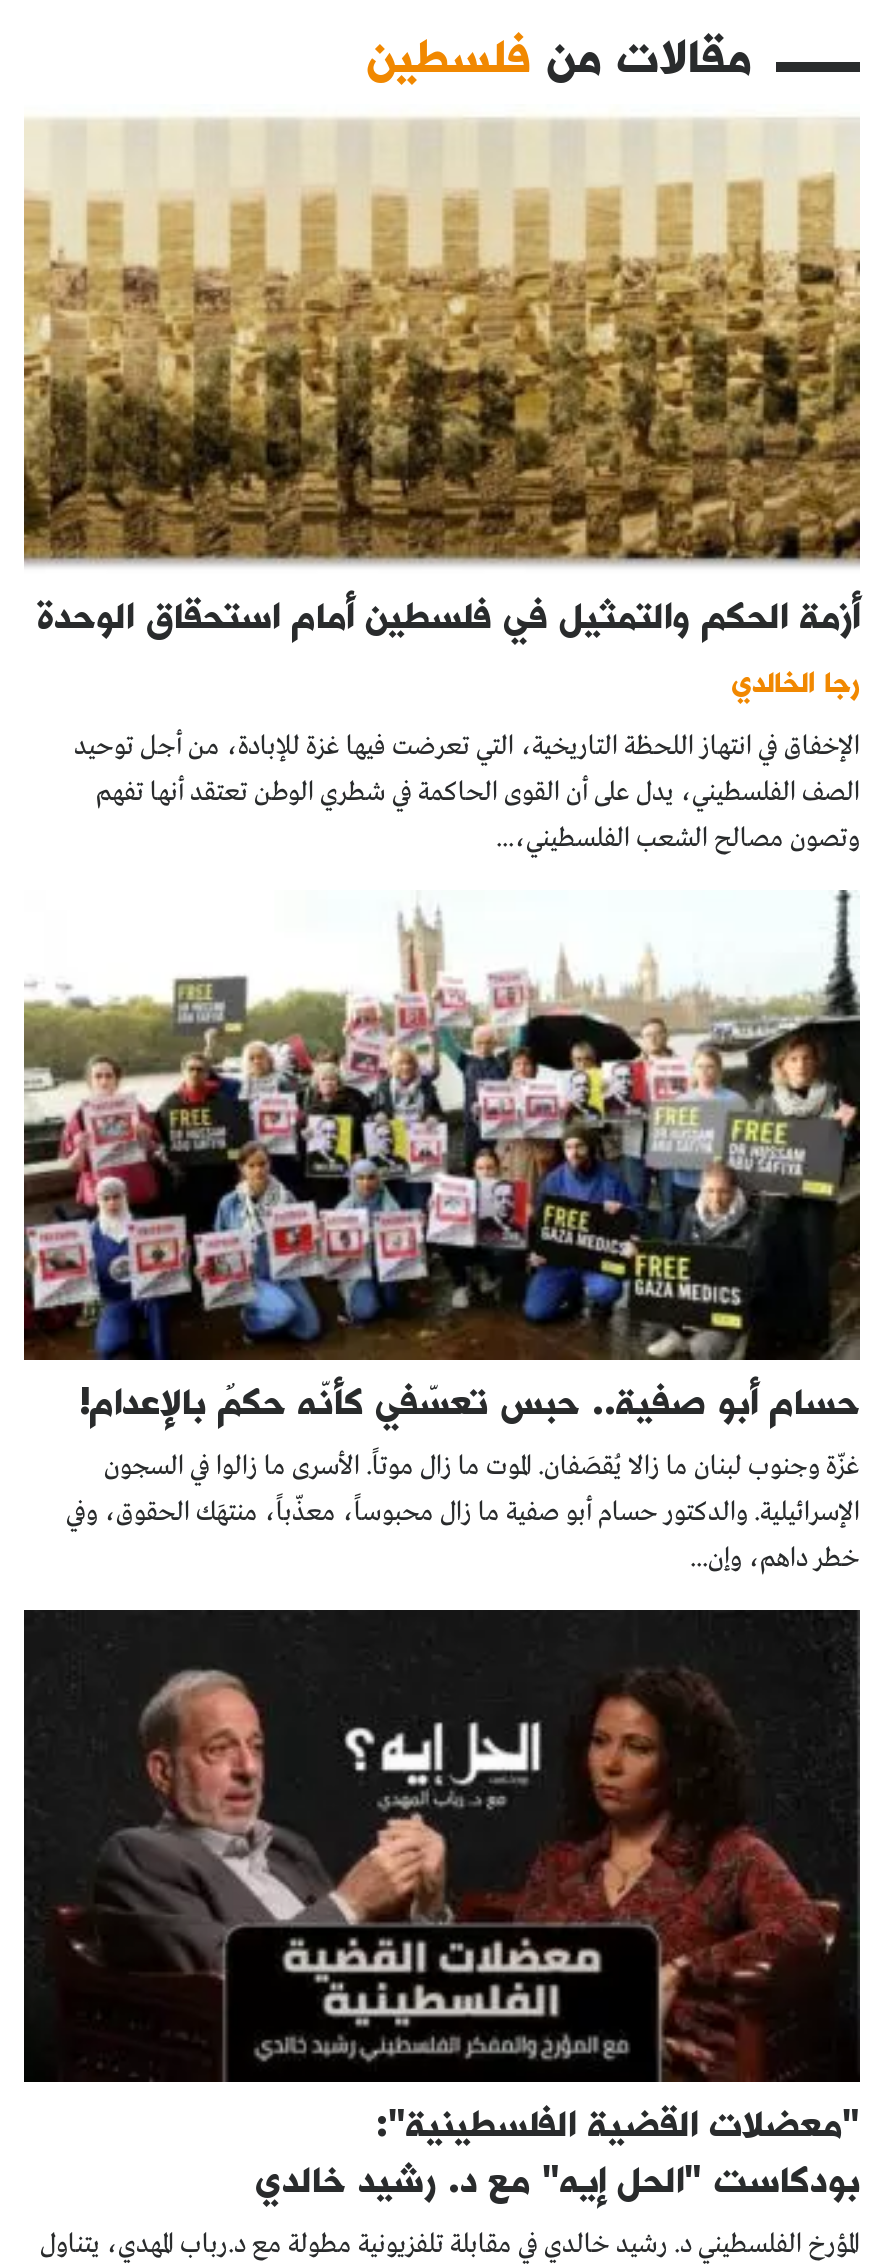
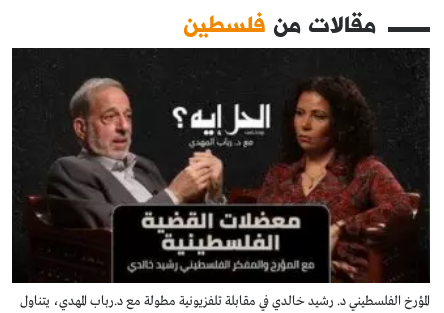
[22,118,862,857] [image] | أزمة الحكم والتمثيل في فلسطين أمام استحقاق الوحدة | رجا الخالدي | الإخفاق في انتهاز اللحظة التاريخية، التي تعرضت فيها غزة للإبادة، من أجل توحيد | الصف الفلسطيني، يدل على أن القوى الحاكمة في شطري الوطن تعتقد أنها تفهم | وتصون مصالح الشعب الفلسطيني،... -> none
[22,888,862,1577] [image] | حسام أبو صفية.. حبس تعسّفي كأنّه حكمٌ بالإعدام! | غزّة وجنوب لبنان ما زالا يُقصَفان. الموت ما زال موتاً. الأسرى ما زالوا في السجون | الإسرائيلية. والدكتور حسام أبو صفية ما زال محبوساً، معذّباً، منتهَك الحقوق، وفي | خطر داهم، وإن... -> none
moved [22,1608,862,2084] -> [11,47,430,284]: [image]
[256,2099,860,2201] "معضلات القضية الفلسطينية": | بودكاست "الحل إيه" مع د. رشيد خالدي -> none

